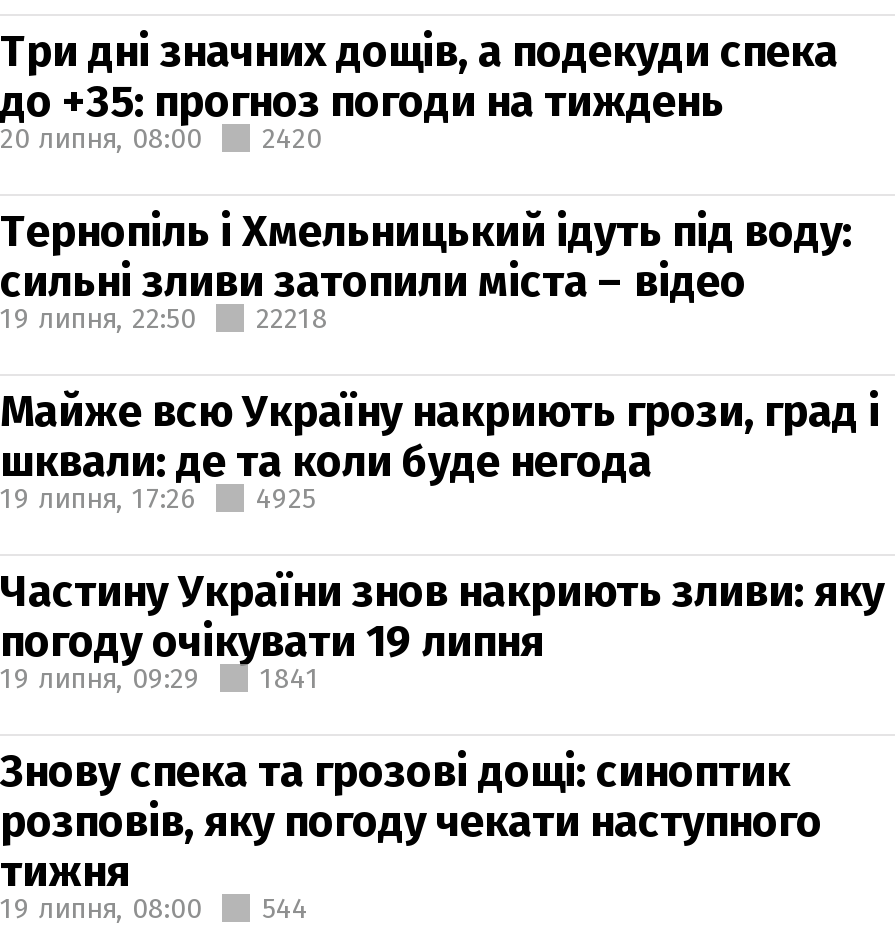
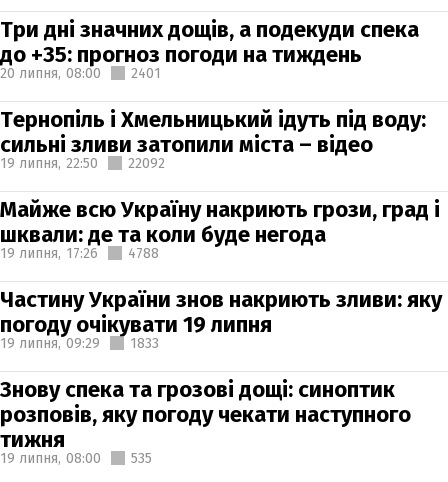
[0,121,322,155] 20 липня, 08:00 2420 -> [0,64,161,81] 20 липня, 08:00 2401
[0,301,328,335] 19 липня, 22:50 22218 -> [0,154,165,171] 19 липня, 22:50 22092
[0,481,316,515] 19 липня, 17:26 4925 -> [0,244,159,261] 19 липня, 17:26 4788
[0,661,320,695] 19 липня, 09:29 1841 -> [0,334,159,351] 19 липня, 09:29 1833
[0,891,308,925] 19 липня, 08:00 544 -> [0,449,152,466] 19 липня, 08:00 535

